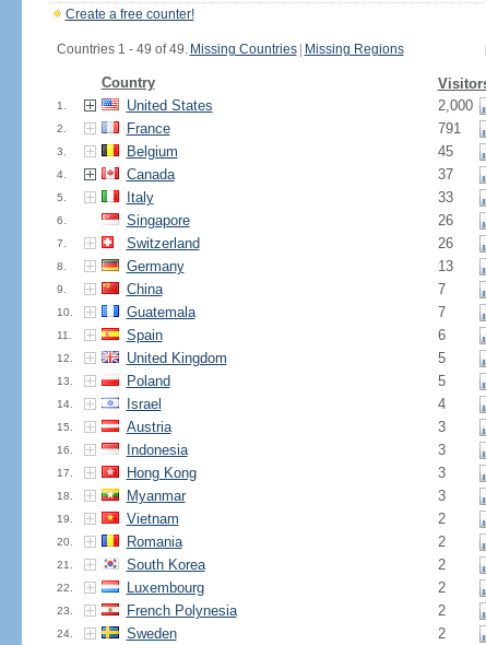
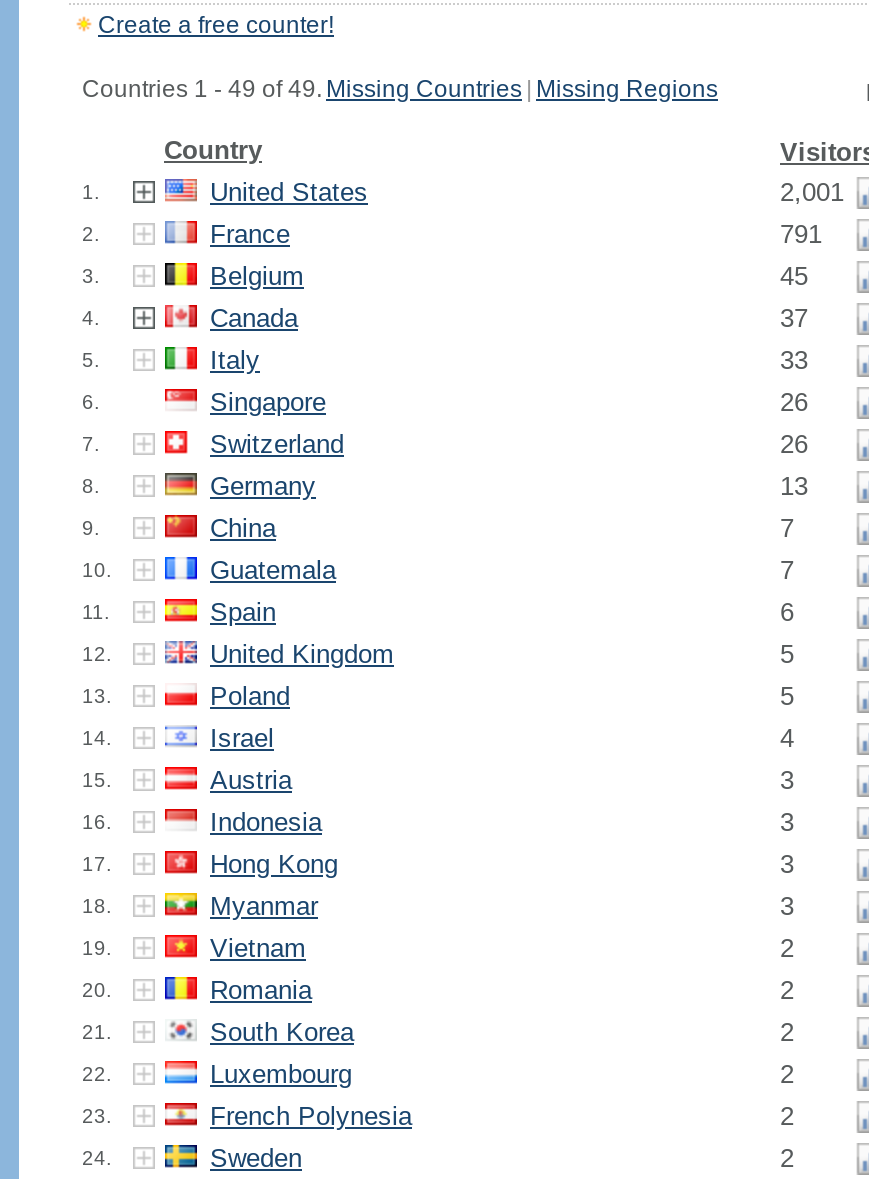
[437,97,472,114] 2,000 -> [780,177,844,207] 2,001

